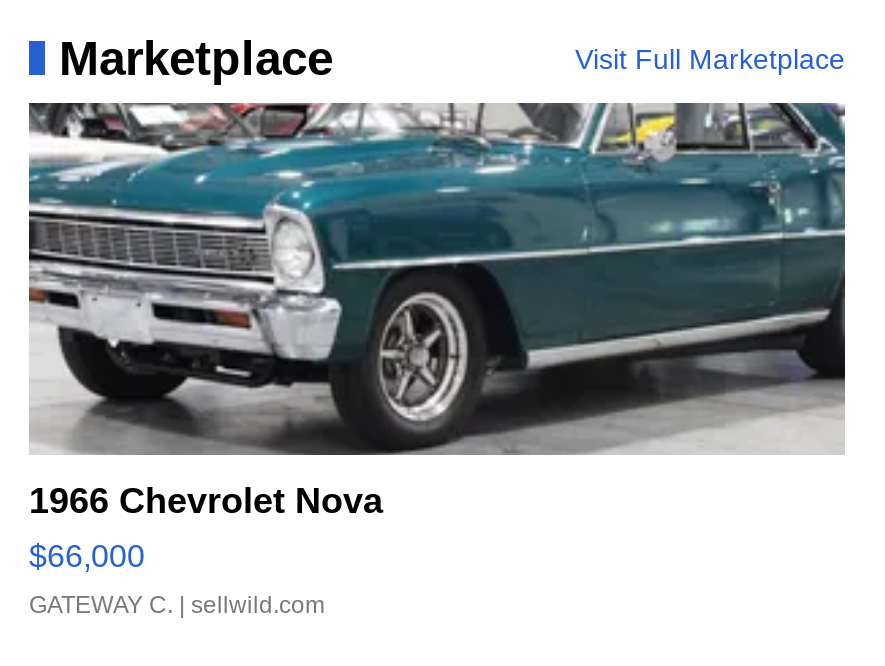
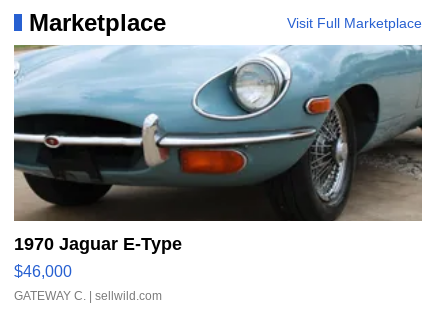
[27,101,847,572] [image] | 1966 Chevrolet Nova | $66,000 -> [13,45,422,279] [image] | 1970 Jaguar E-Type | $46,000

